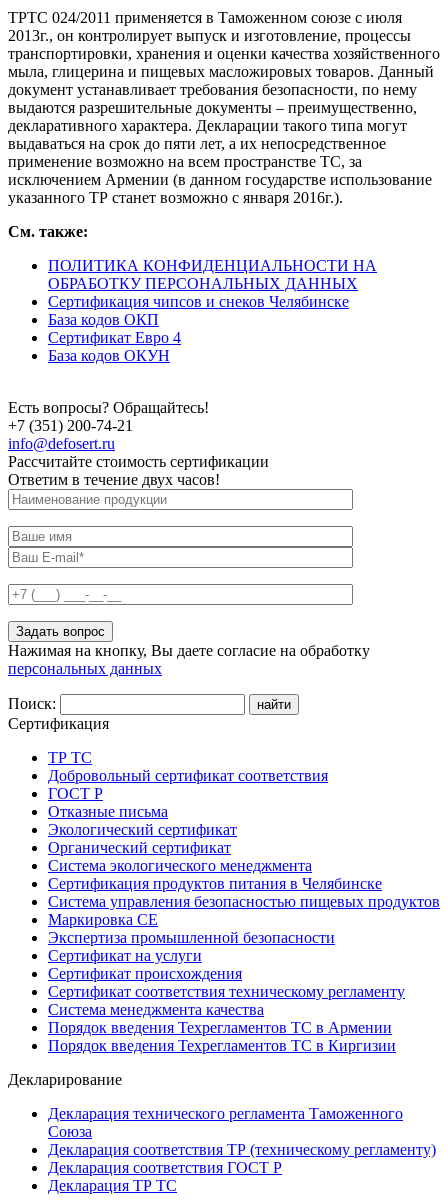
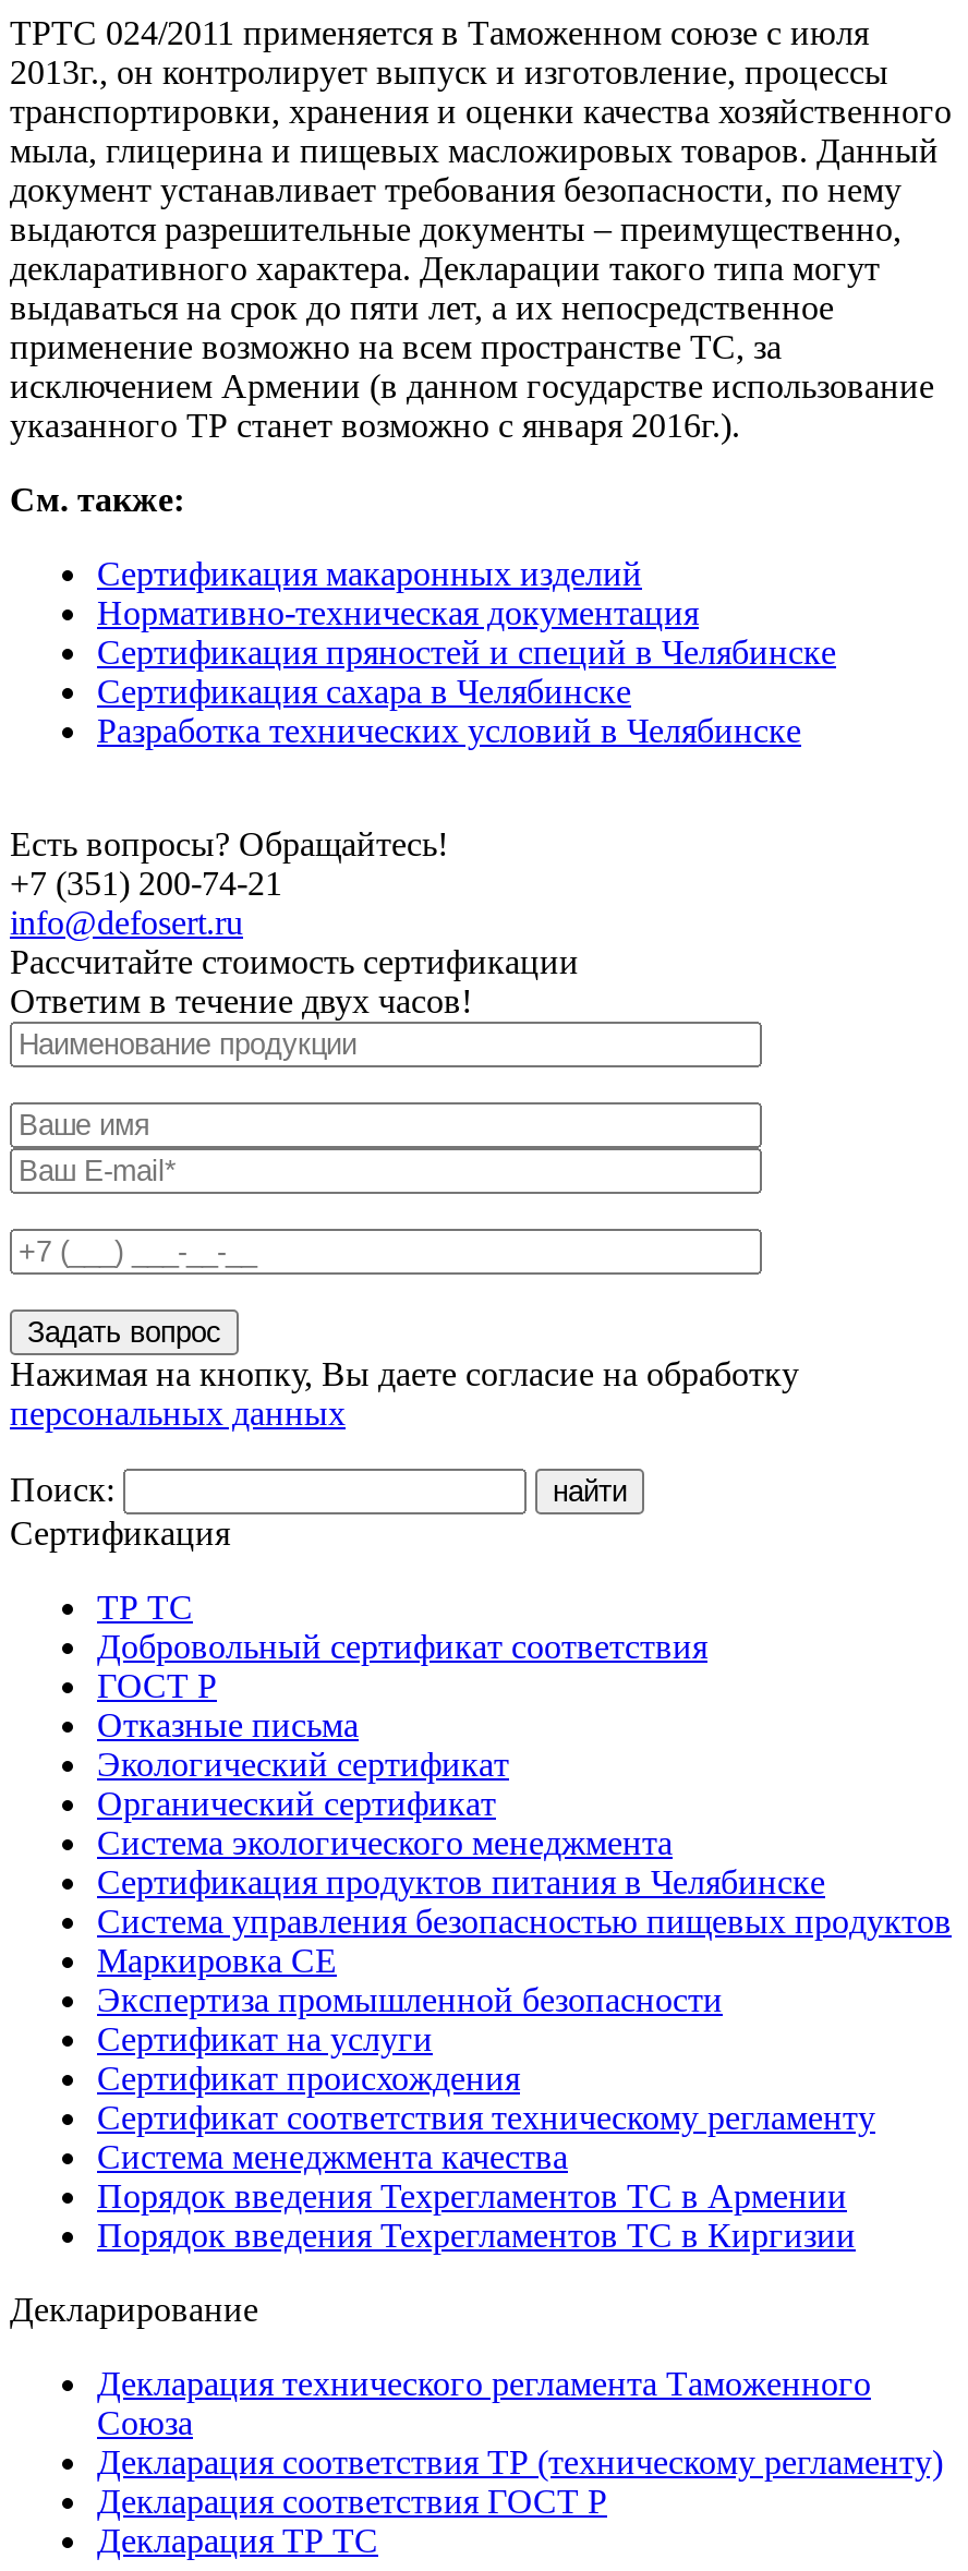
[48,257,377,364] ПОЛИТИКА КОНФИДЕНЦИАЛЬНОСТИ НА | ОБРАБОТКУ ПЕРСОНАЛЬНЫХ ДАННЫХ | Сертификация чипсов и снеков Челябинске | База кодов ОКП | Сертификат Евро 4 | База кодов ОКУН -> [97,554,836,748] Сертификация макаронных изделий | Нормативно-техническая документация | Сертификация пряностей и специй в Челябинске | Сертификация сахара в Челябинске | Разработка технических условий в Челябинске

